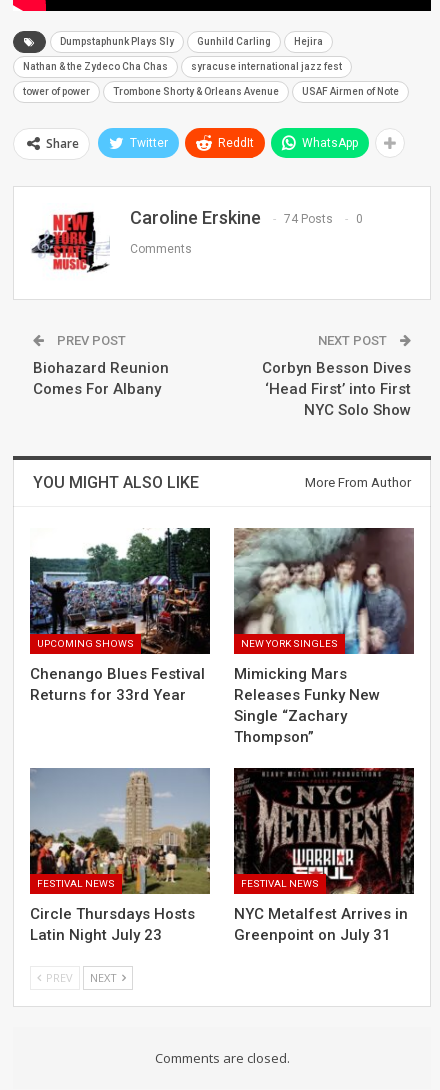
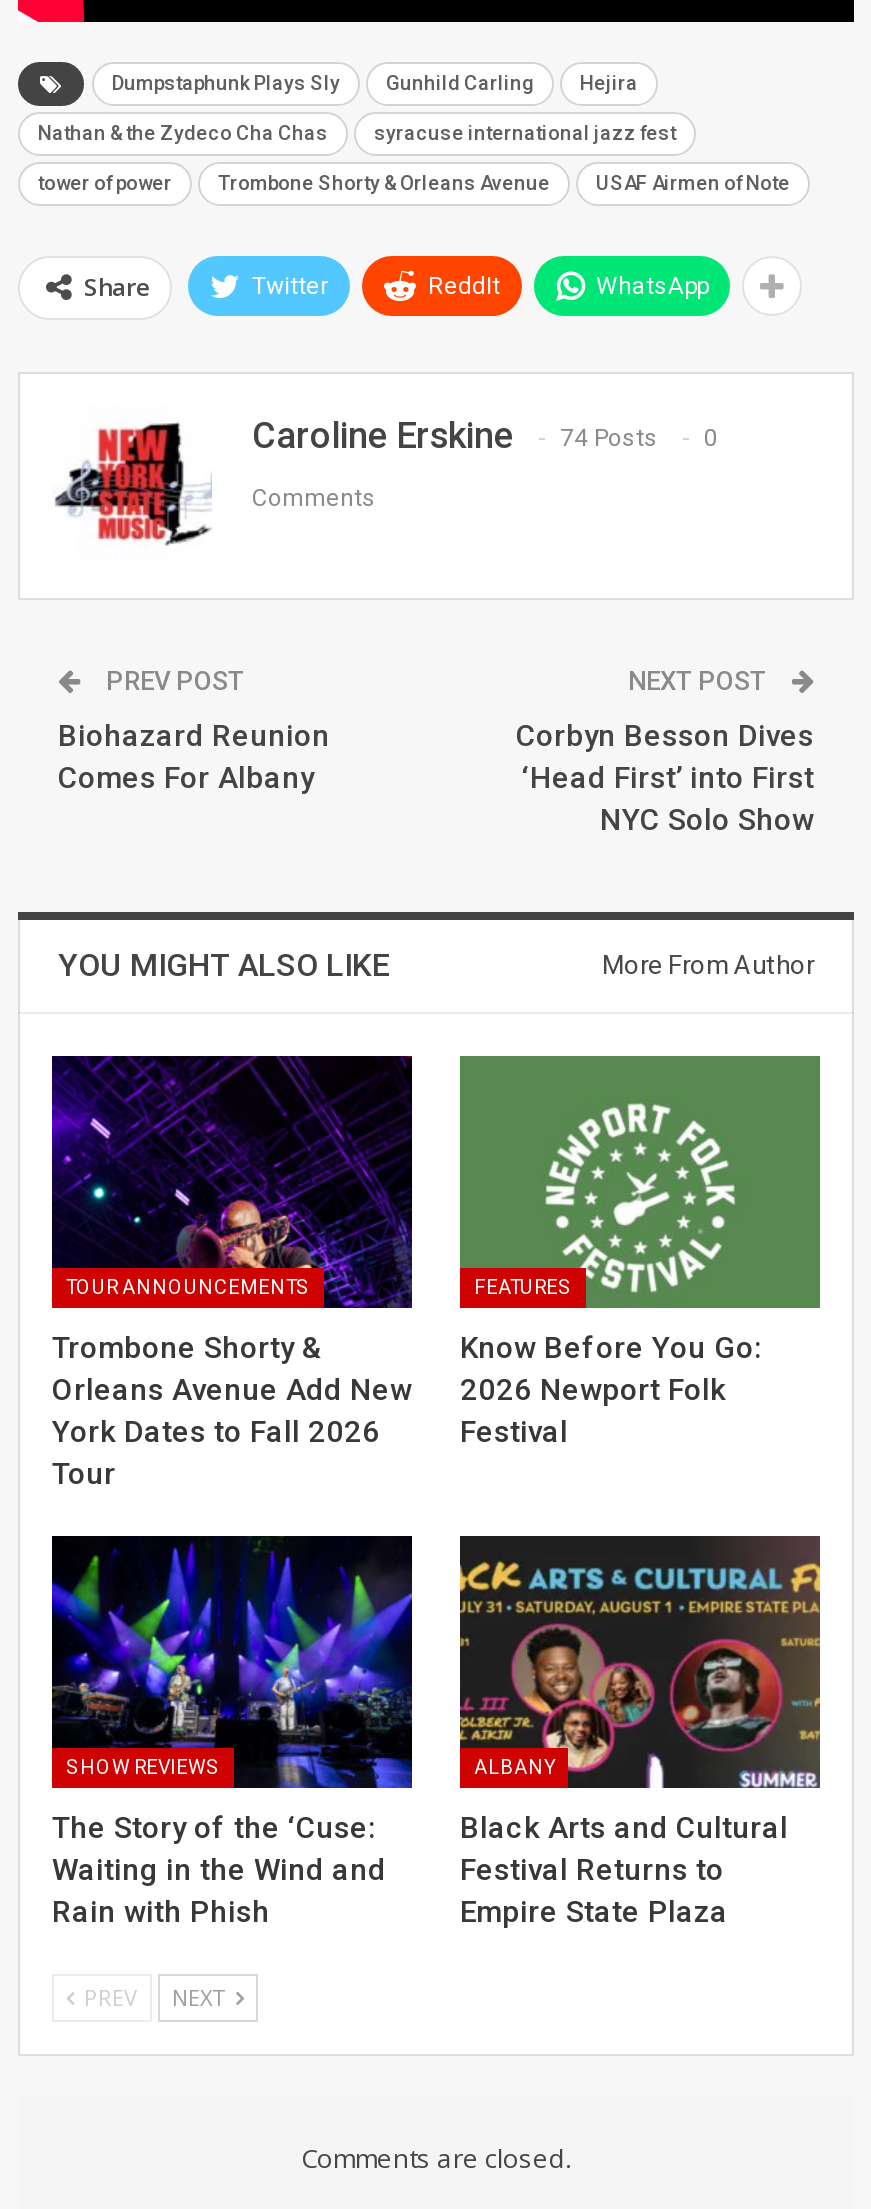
[29,527,210,655] [image] | UPCOMING SHOWS -> [50,1054,414,1310] [image] | TOUR ANNOUNCEMENTS
[234,527,414,654] [image] | NEW YORK SINGLES -> [460,1054,820,1310] [image] | FEATURES
[30,665,205,704] Chenango Blues Festival | Returns for 33rd Year -> [52,1330,412,1492] Trombone Shorty & | Orleans Avenue Add New | York Dates to Fall 2026 | Tour
[234,665,380,746] Mimicking Mars | Releases Funky New | Single “Zachary | Thompson” -> [460,1330,762,1450] Know Before You Go: | 2026 Newport Folk | Festival
[29,769,211,895] [image] | FESTIVAL NEWS -> [50,1536,414,1790] [image] | SHOW REVIEWS
[234,767,414,889] [image] | FESTIVAL NEWS -> [458,1534,822,1790] [image] | ALBANY
[30,905,195,944] Circle Thursdays Hosts | Latin Night July 23 -> [52,1810,386,1930] The Story of the ‘Cuse: | Waiting in the Wind and | Rain with Phish
[234,905,408,944] NYC Metalfest Arrives in | Greenpoint on July 31 -> [460,1810,788,1930] Black Arts and Cultural | Festival Returns to | Empire State Plaza

